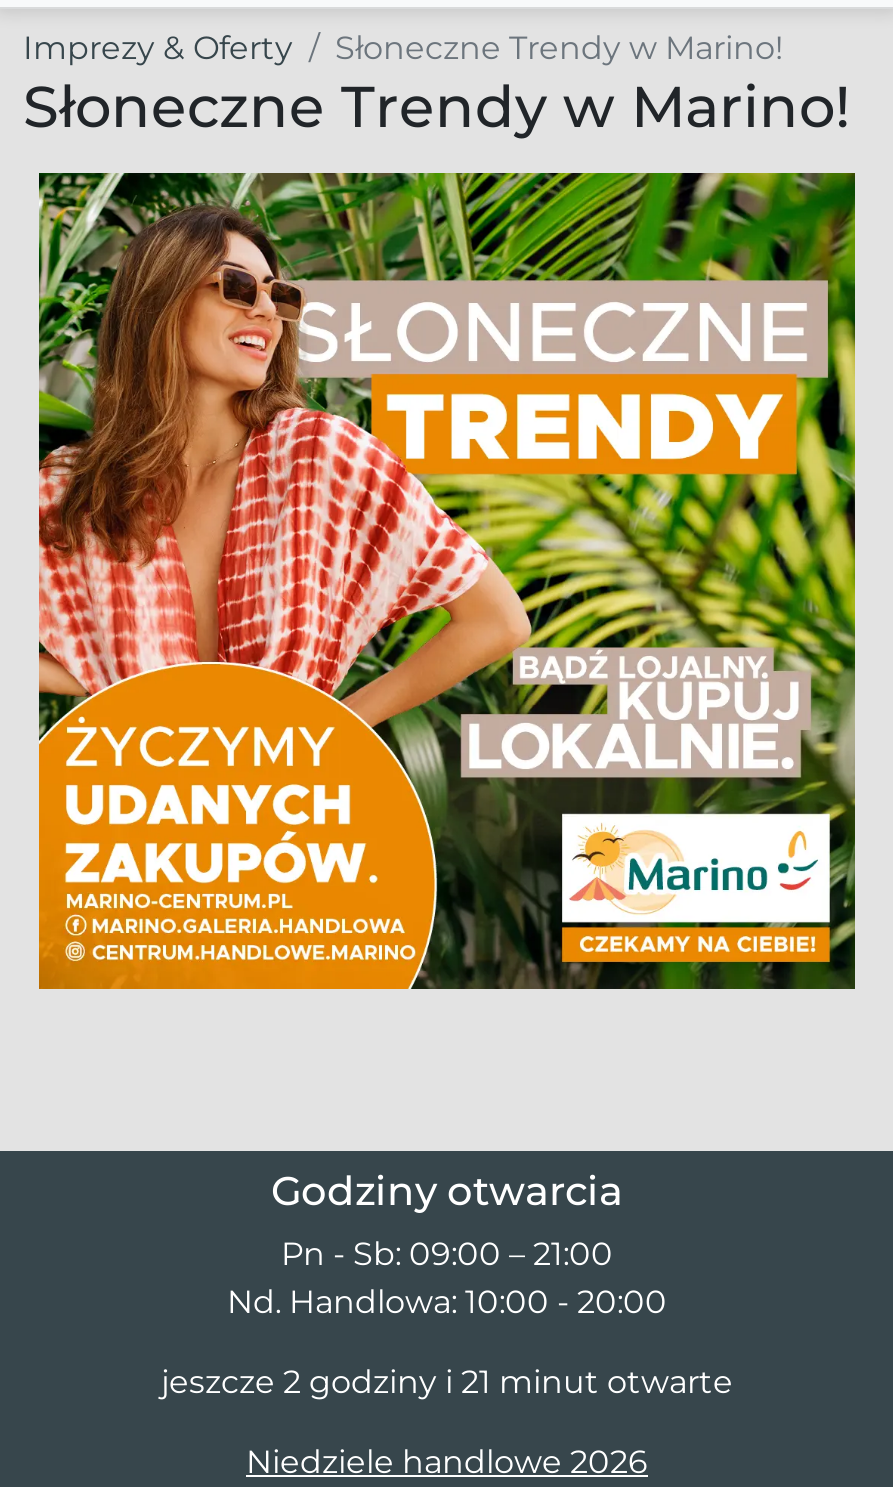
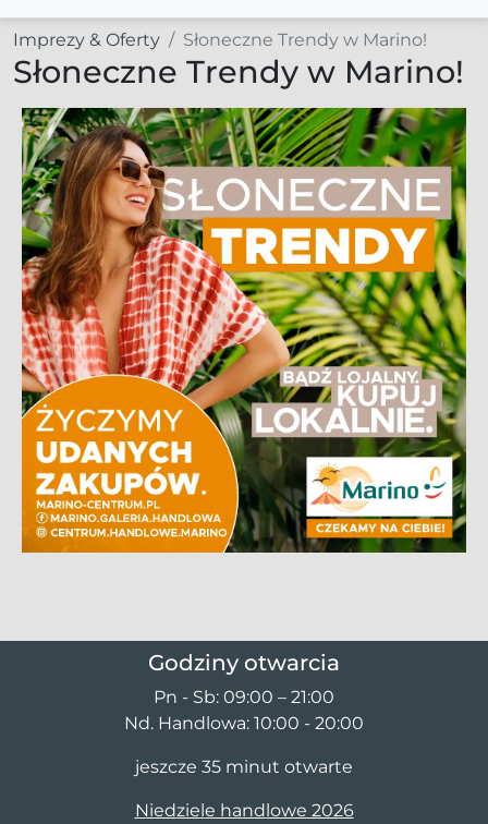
[161,1363,733,1401] jeszcze 2 godziny i 21 minut otwarte -> [135,756,353,777] jeszcze 35 minut otwarte

